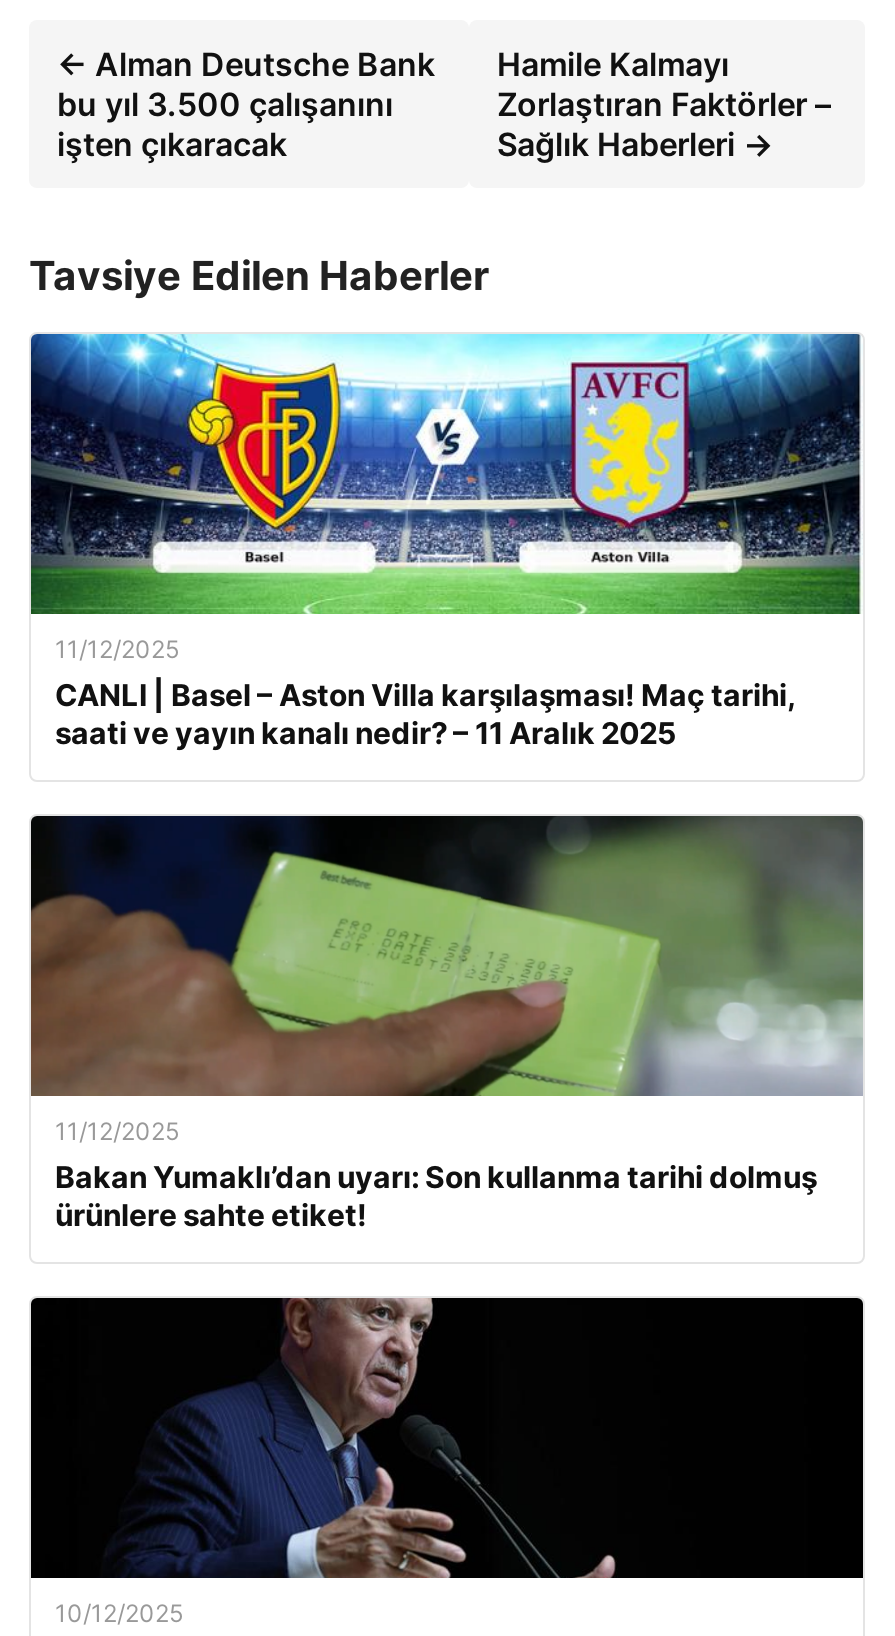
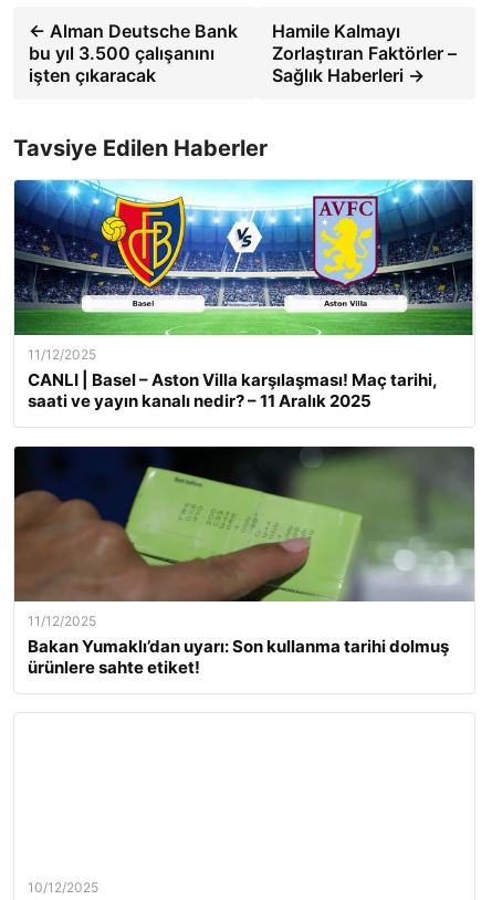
[29,1296,865,1580] [image] -> none

